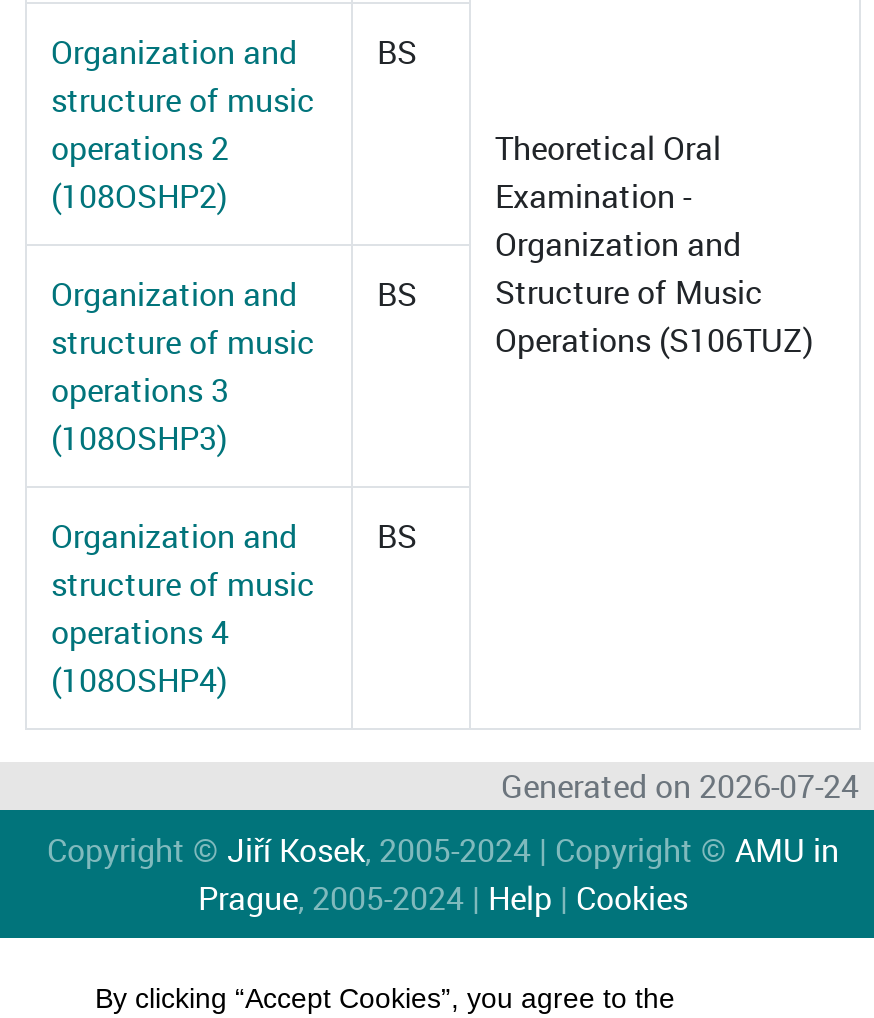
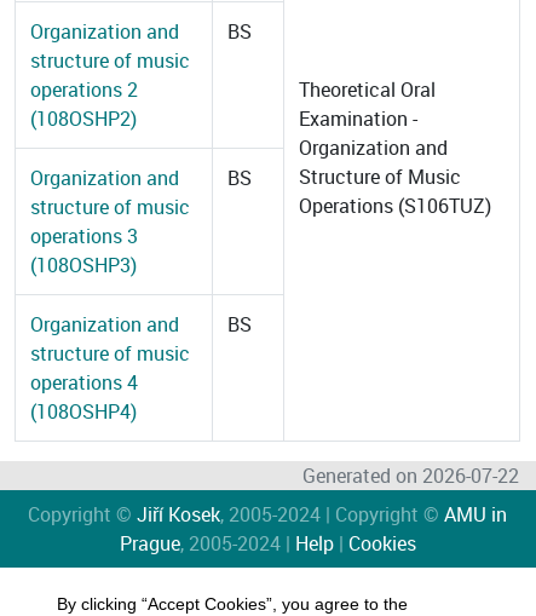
[501,765,859,809] Generated on 2026-07-24 -> [302,463,519,489] Generated on 2026-07-22

